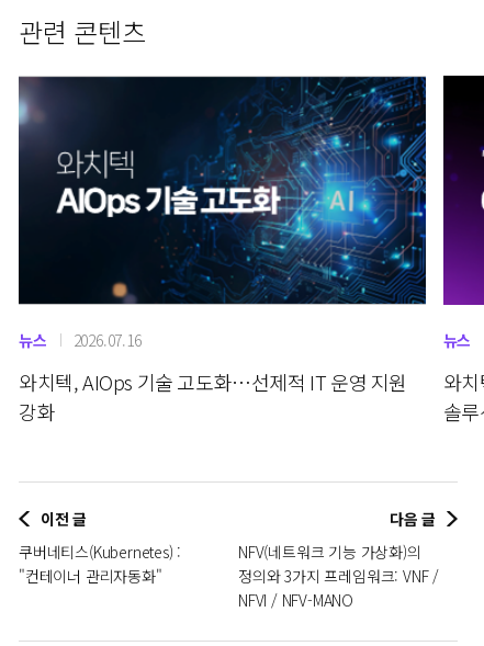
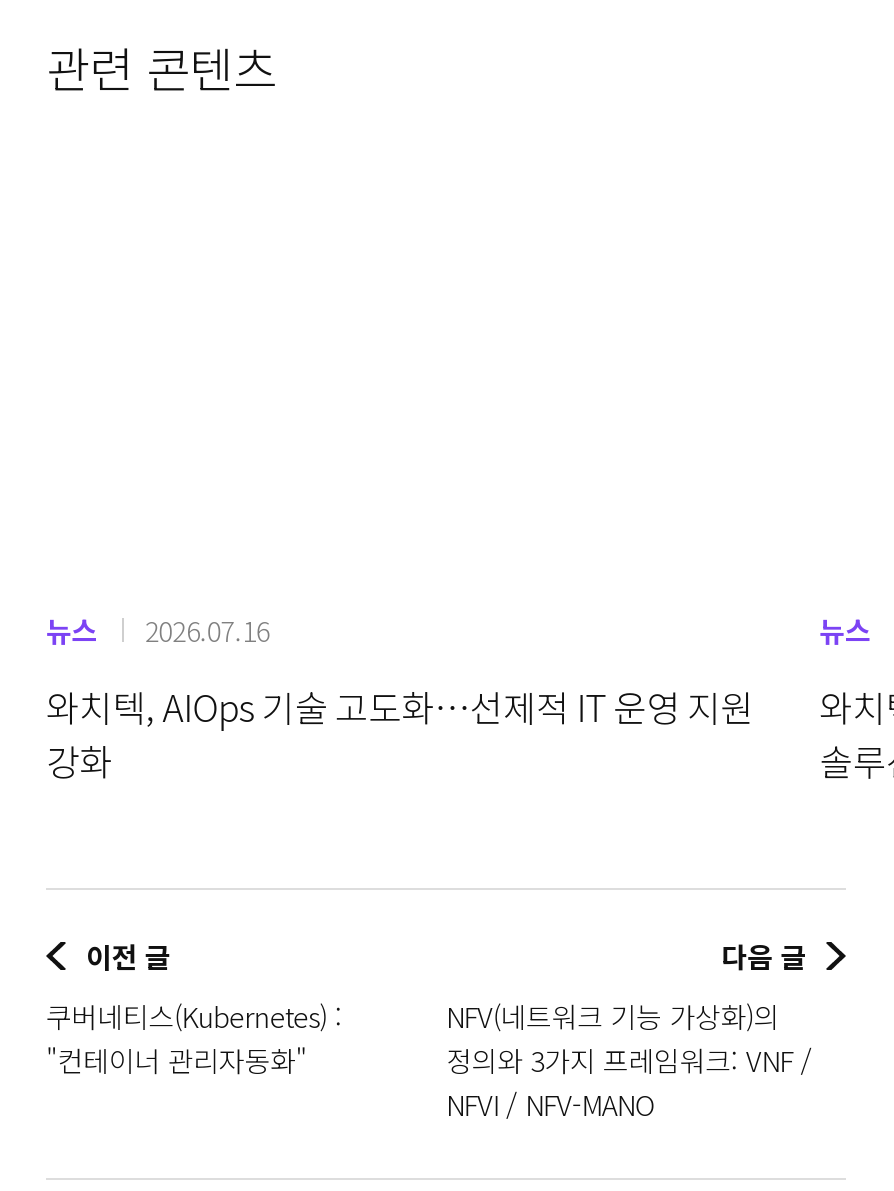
[18,76,427,305] [image] -> none
[442,75,481,306] [image] -> none

